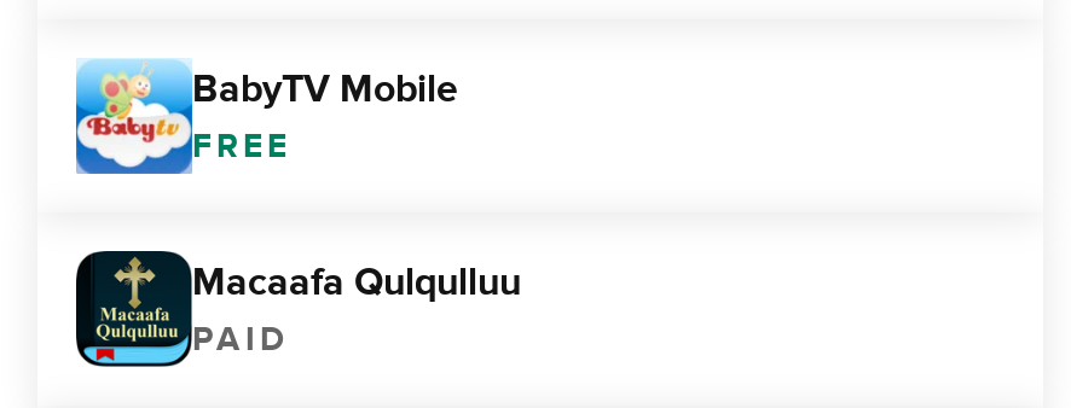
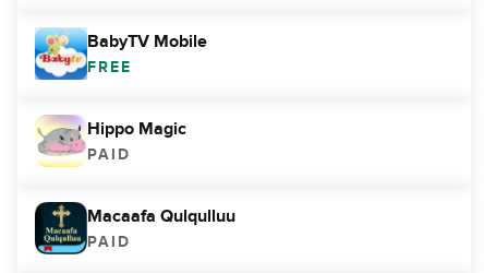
none -> [35,115,186,167] [image] | Hippo Magic | PAID

